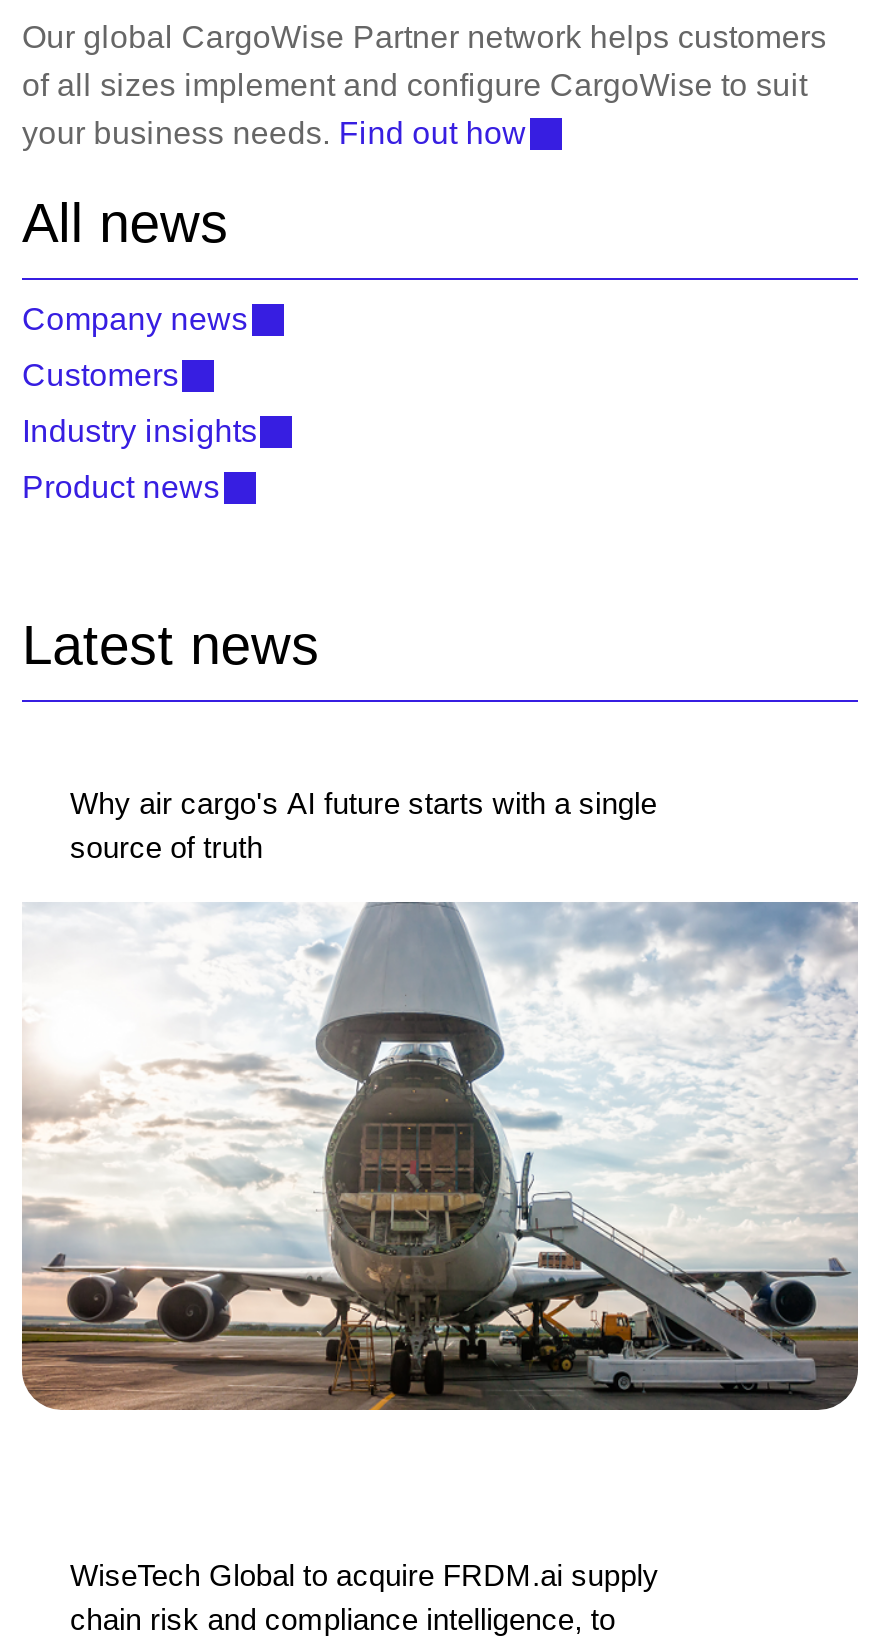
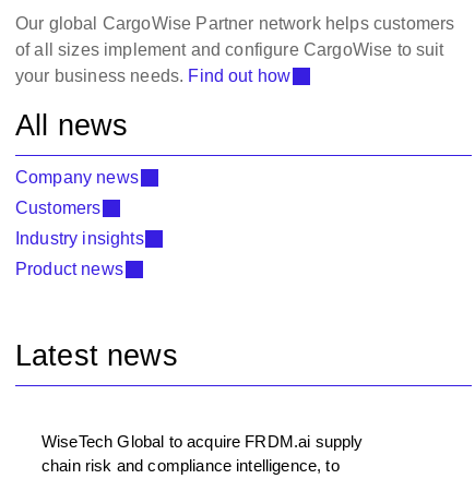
[70,786,657,864] Why air cargo's AI future starts with a single | source of truth -> none
[20,900,860,1412] [image] -> none

